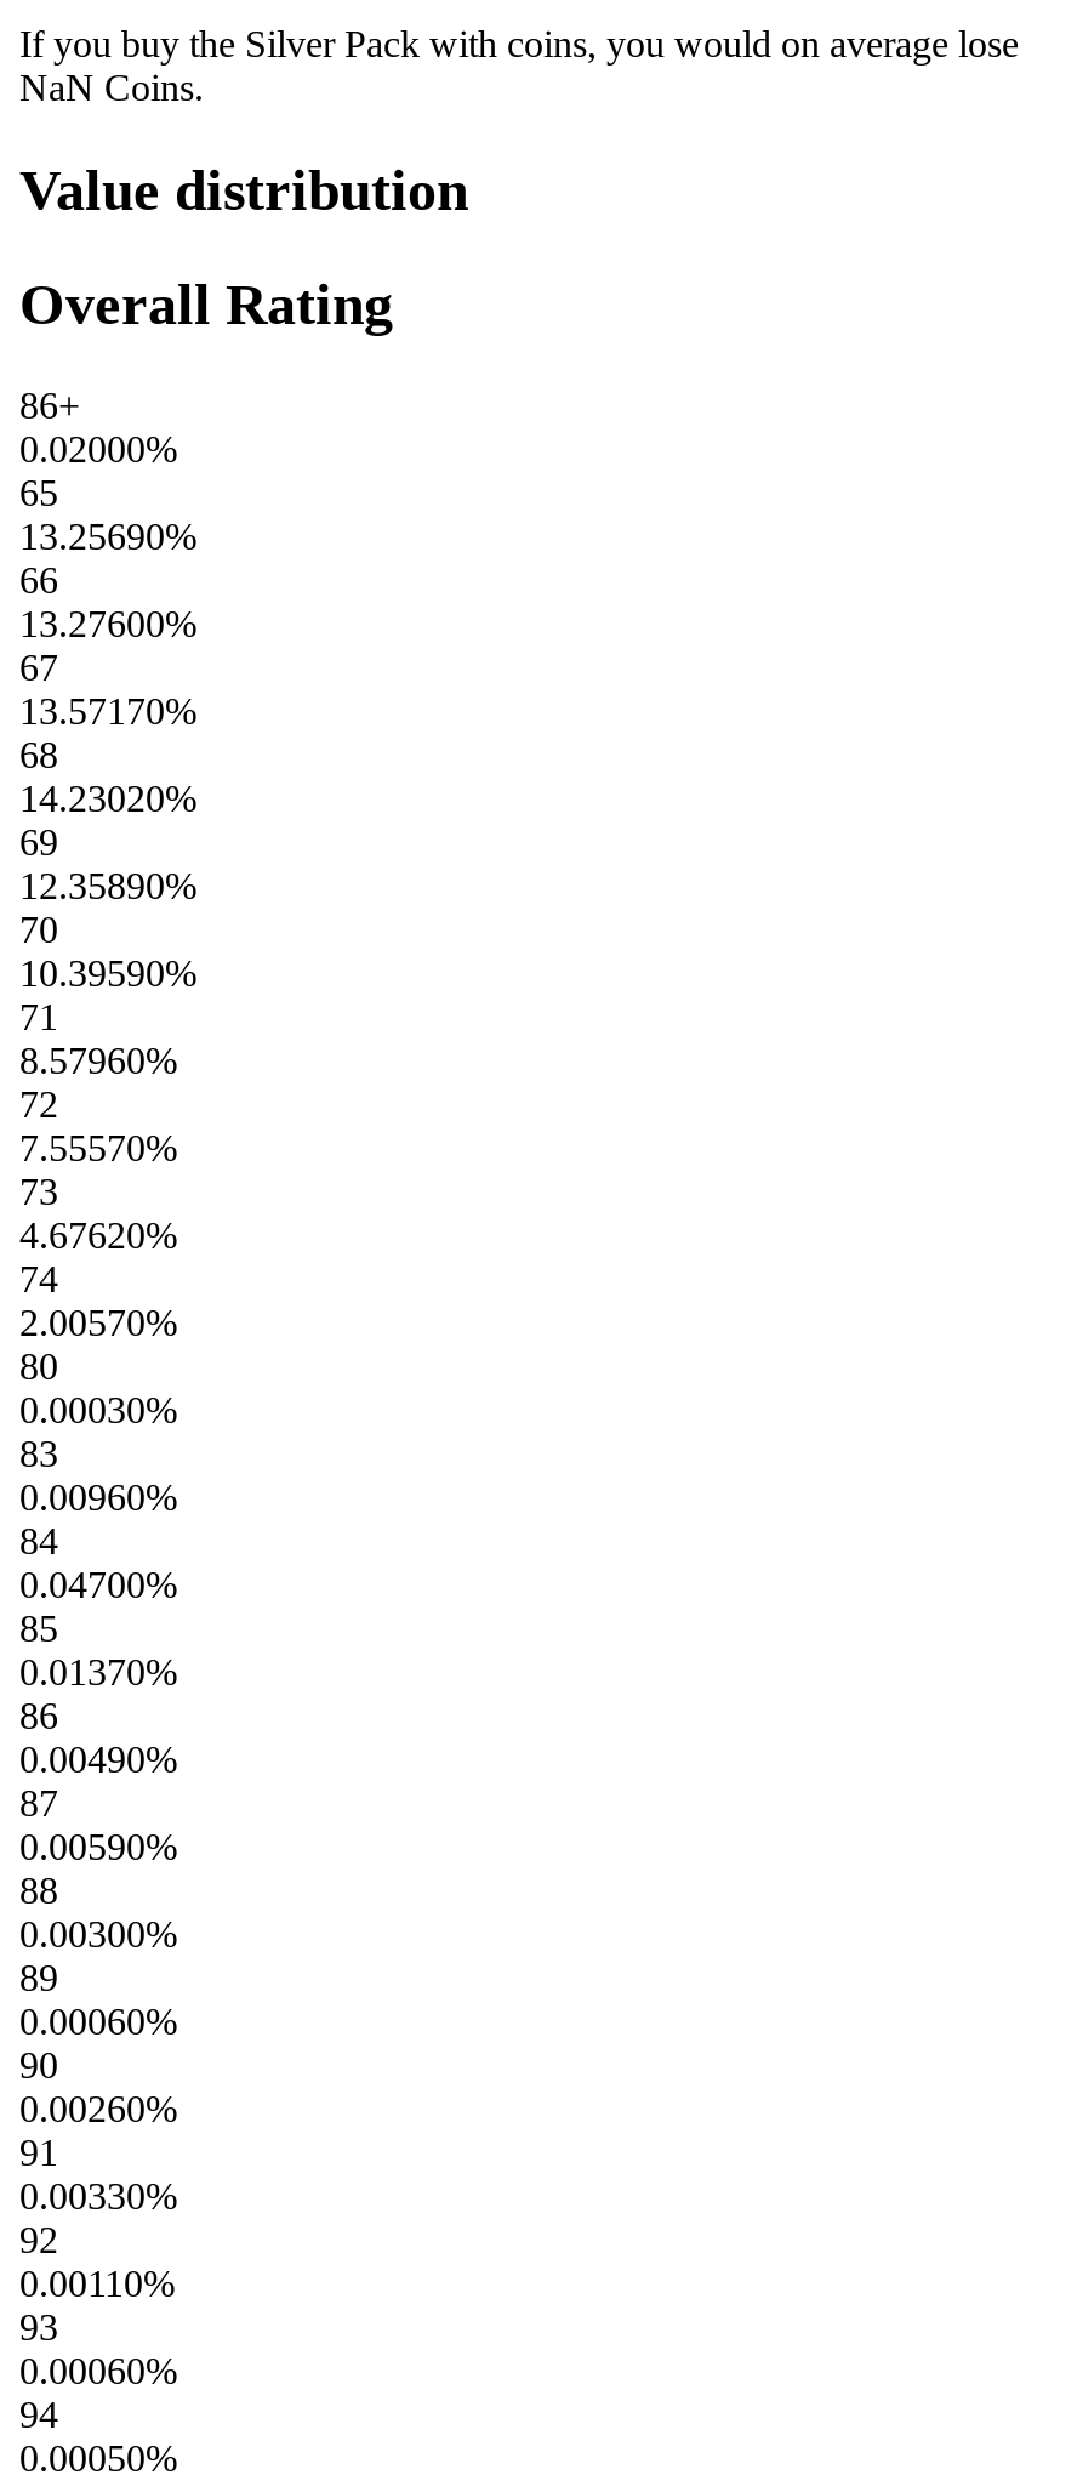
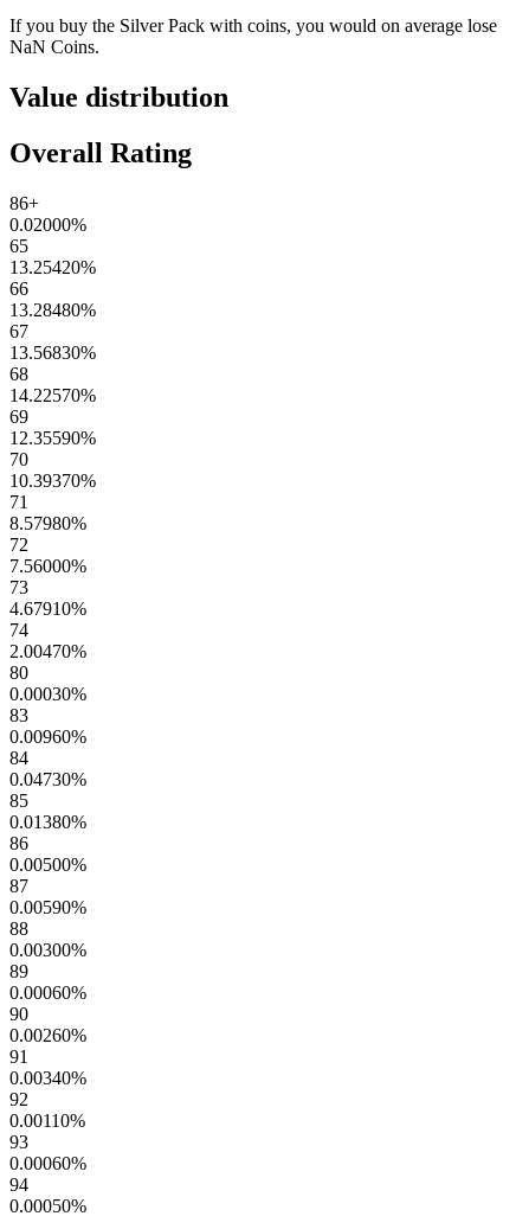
[19,517,196,559] 13.25690% -> [9,257,96,278] 13.25420%
[19,605,196,646] 13.27600% -> [9,300,96,320] 13.28480%
[19,692,196,733] 13.57170% -> [9,343,96,363] 13.56830%
[19,779,196,821] 14.23020% -> [9,385,96,406] 14.22570%
[19,867,196,908] 12.35890% -> [9,428,96,448] 12.35590%
[19,954,196,995] 10.39590% -> [9,471,96,491] 10.39370%
[19,1041,177,1083] 8.57960% -> [9,513,86,534] 8.57980%
[19,1129,177,1170] 7.55570% -> [9,556,86,576] 7.56000%
[19,1216,177,1257] 4.67620% -> [9,599,86,619] 4.67910%
[19,1304,177,1345] 2.00570% -> [9,641,86,662] 2.00470%
[19,1566,177,1607] 0.04700% -> [9,769,86,790] 0.04730%
[19,1653,177,1694] 0.01370% -> [9,812,86,832] 0.01380%
[19,1740,177,1782] 0.00490% -> [9,855,86,875] 0.00500%
[19,2177,177,2218] 0.00330% -> [9,1068,86,1088] 0.00340%

